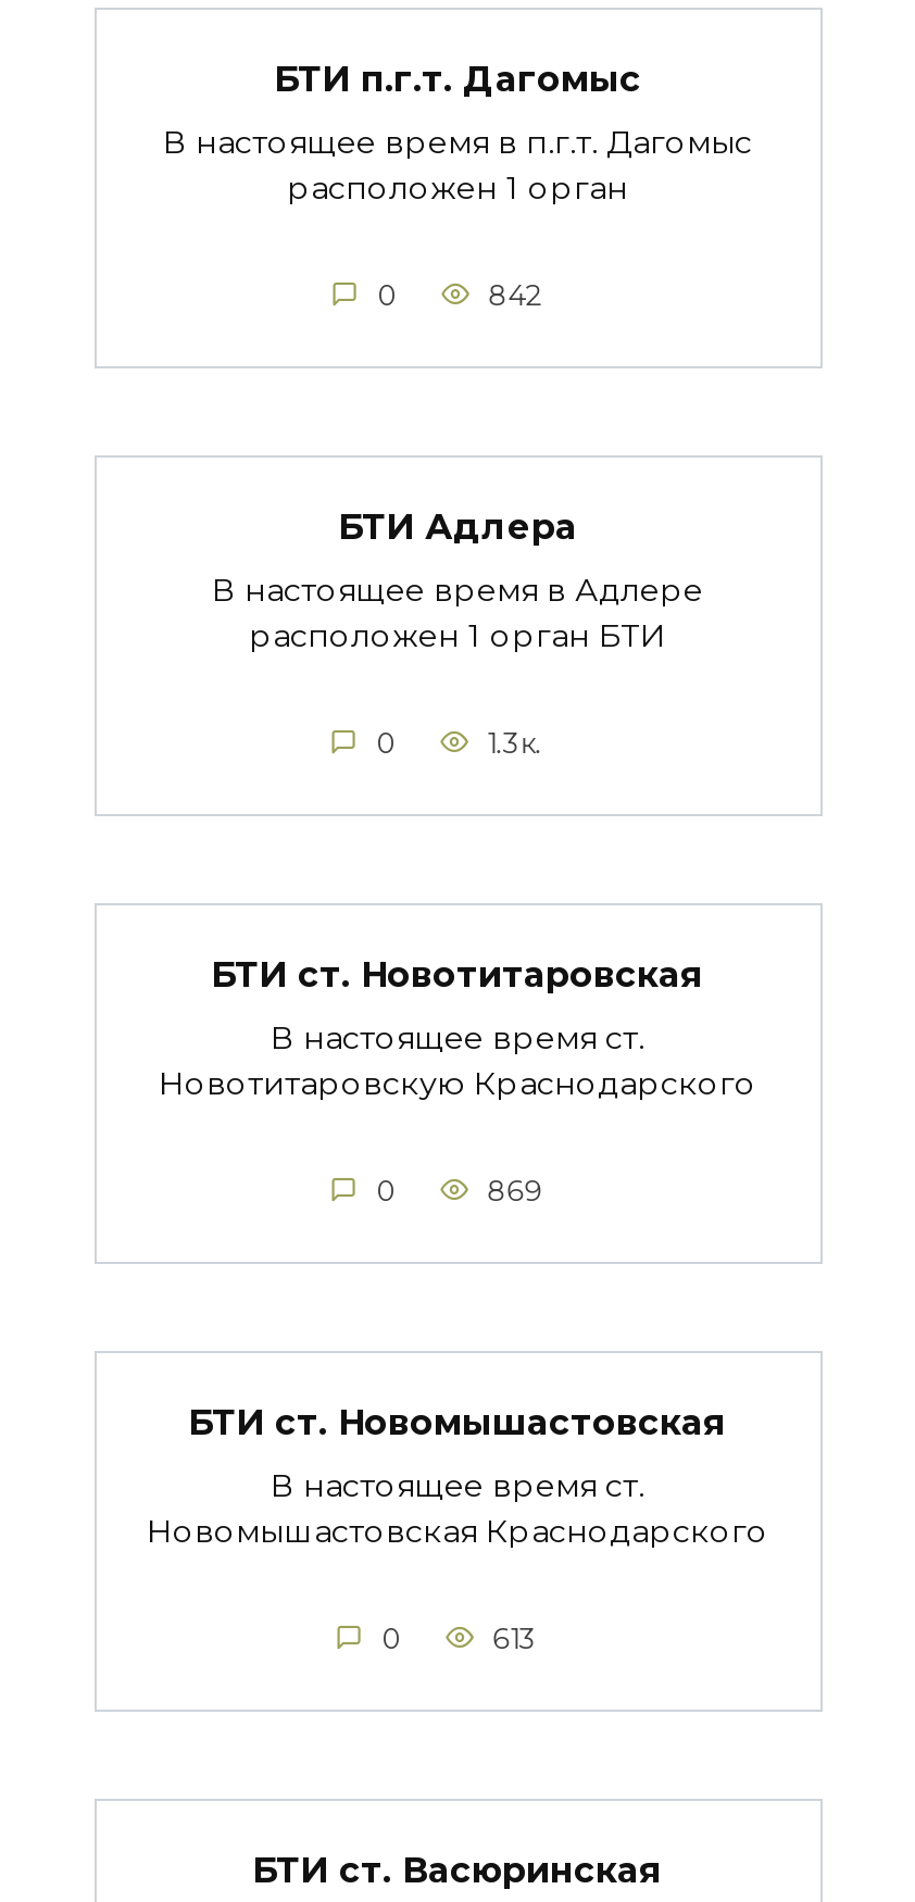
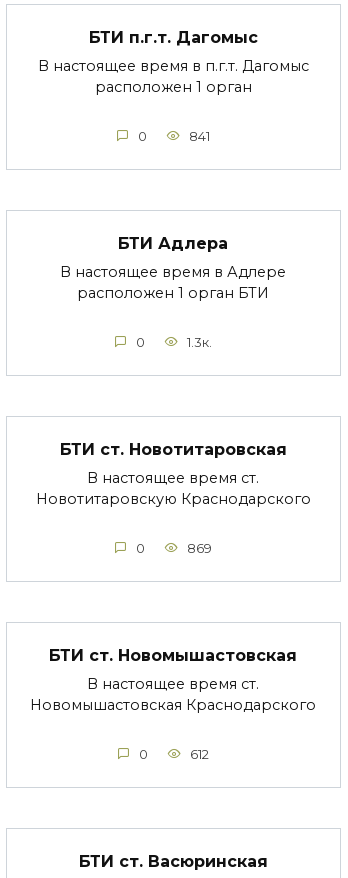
[488,278,541,311] 842 -> [189,129,210,144] 841
[493,1622,536,1654] 613 -> [190,747,209,762] 612

